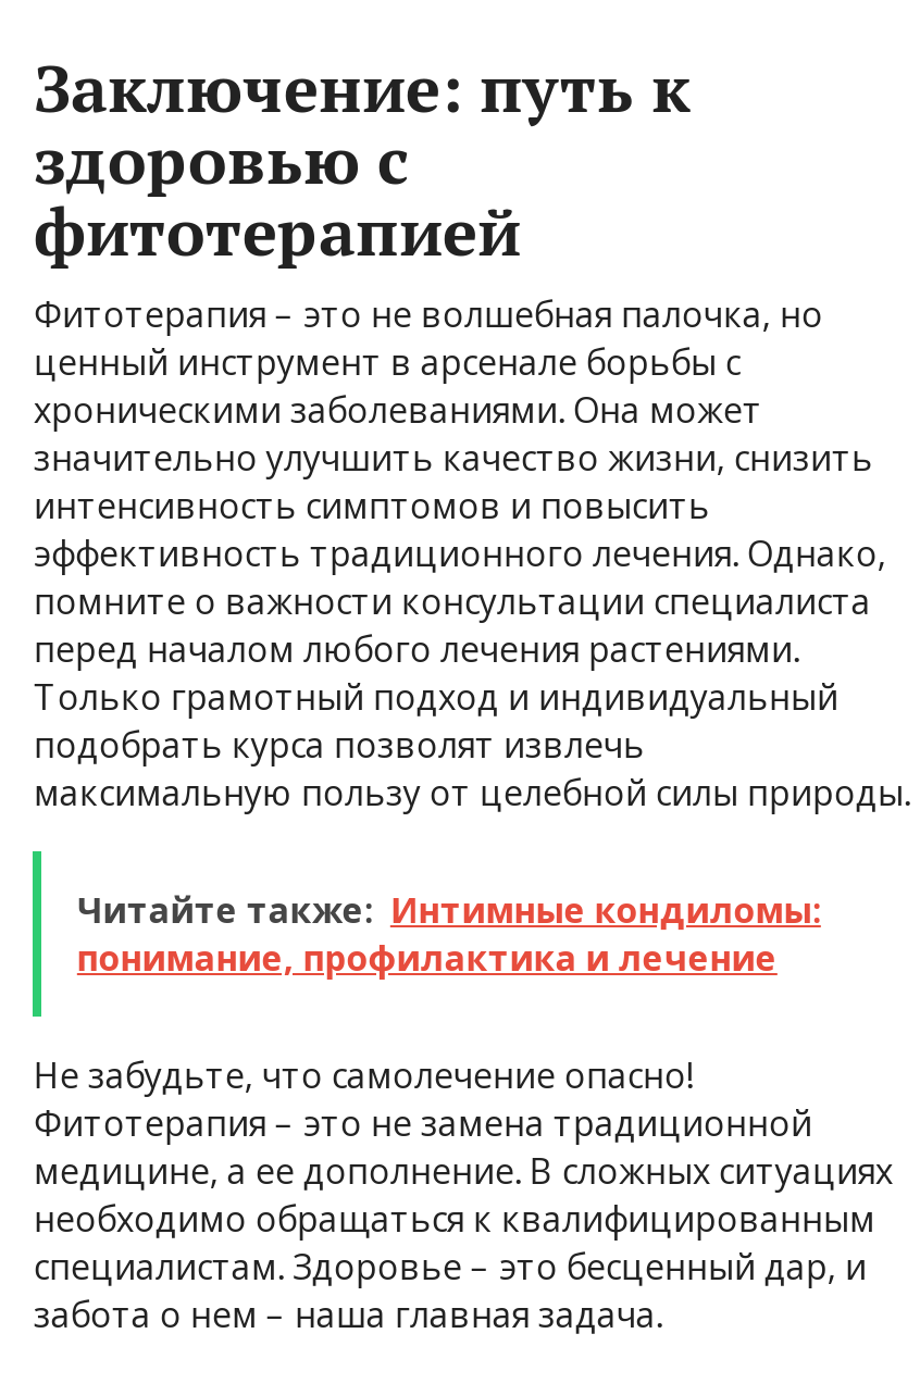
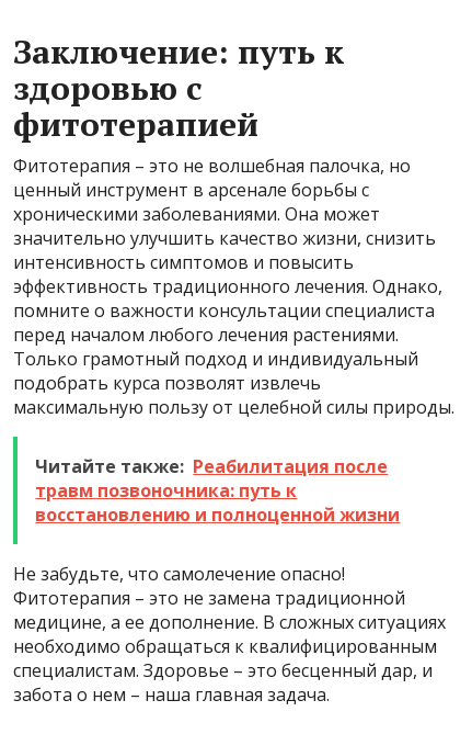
[77,885,821,980] Читайте также: Интимные кондиломы: | понимание, профилактика и лечение -> [35,454,400,526] Читайте также: Реабилитация после | травм позвоночника: путь к | восстановлению и полноценной жизни

